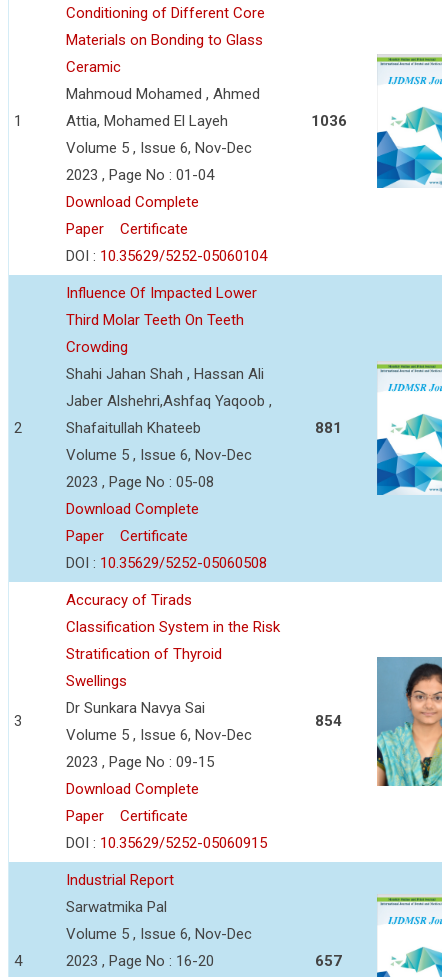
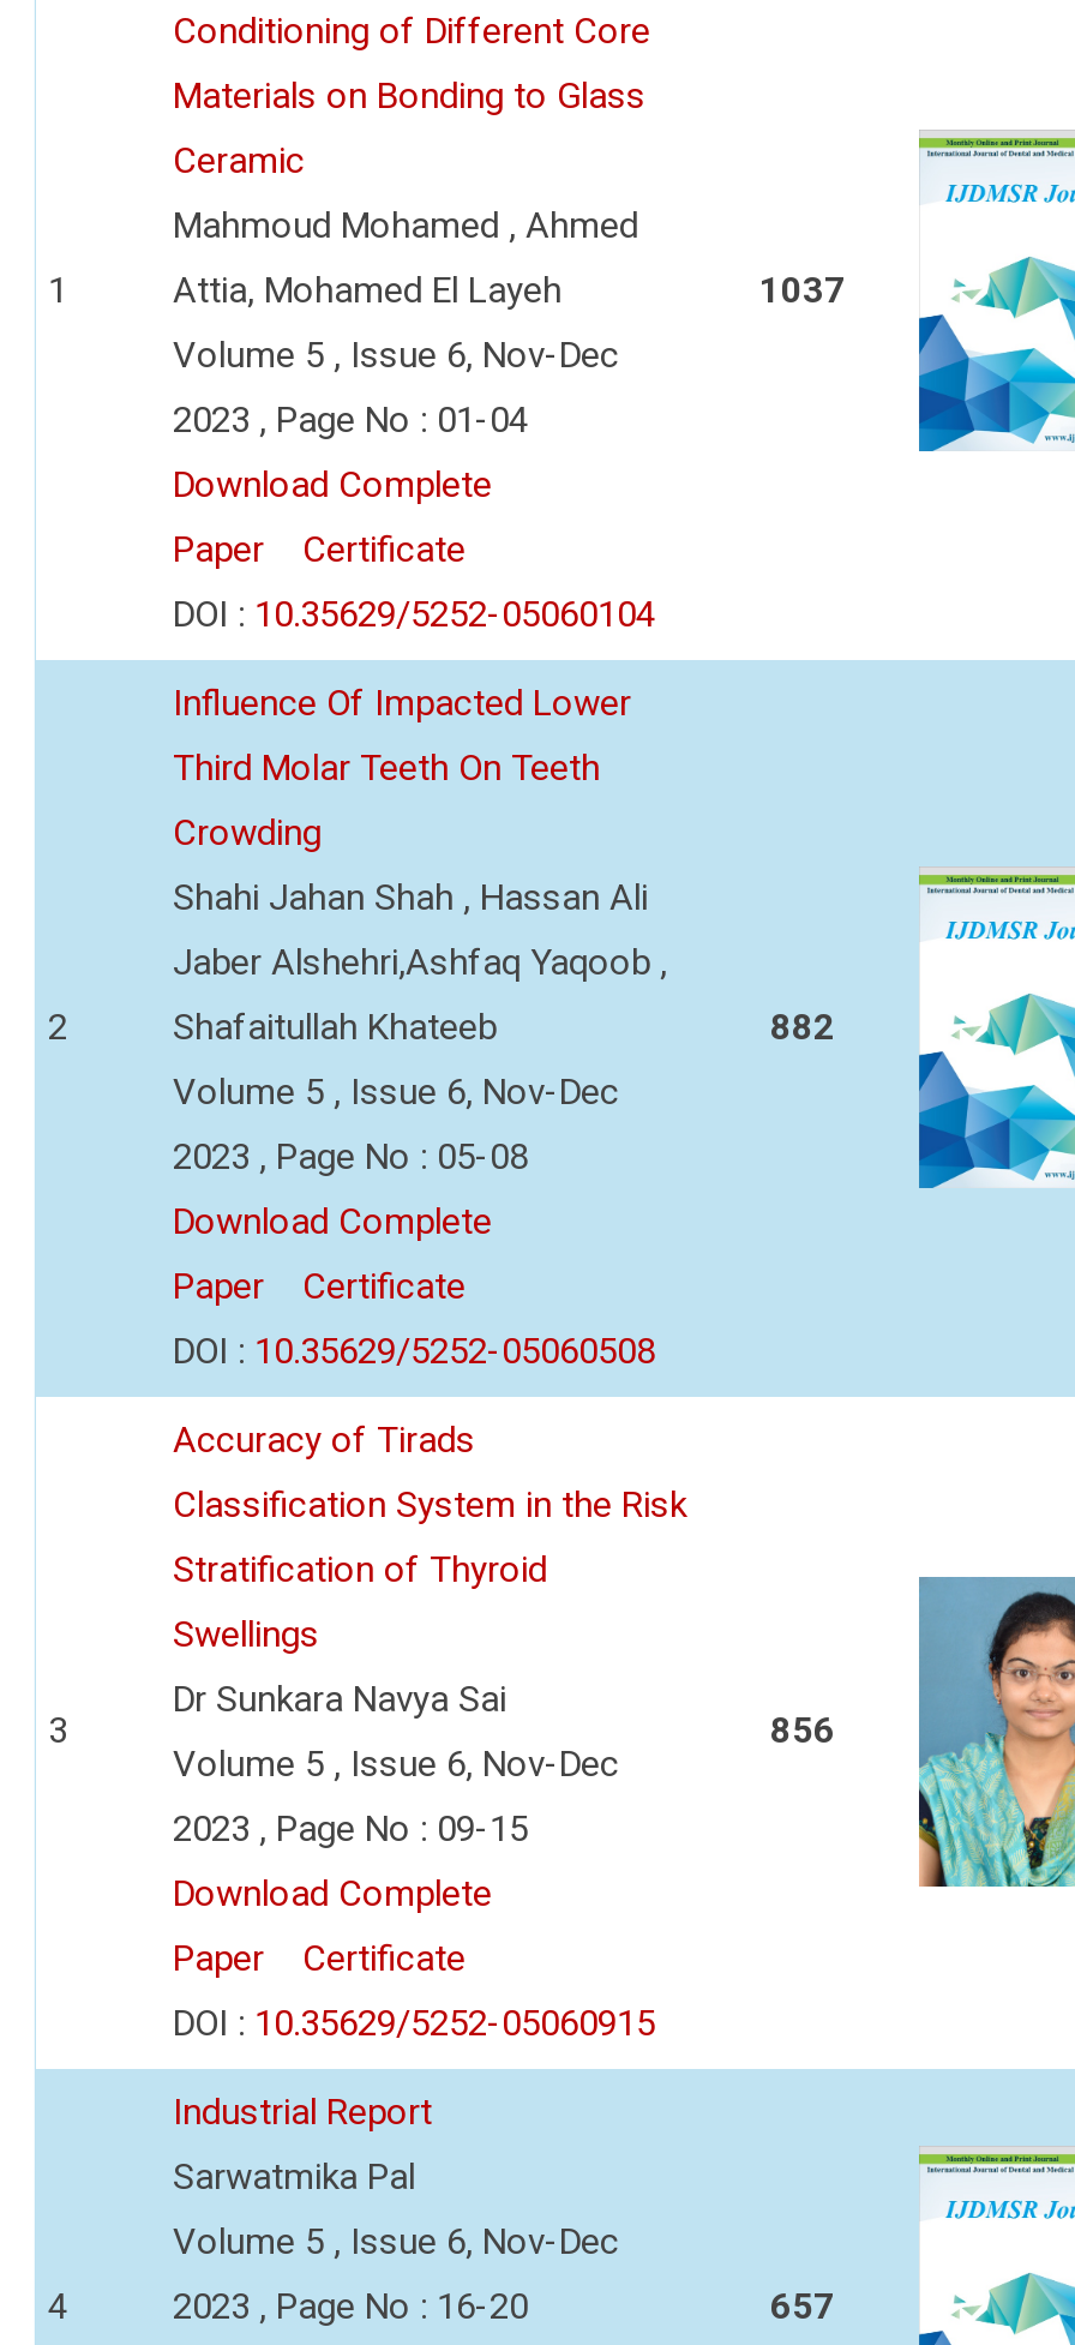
[310,112,346,130] 1036 -> [759,270,846,313] 1037
[315,419,342,437] 881 -> [770,1007,835,1050] 882
[315,712,342,730] 854 -> [770,1710,835,1753] 856

